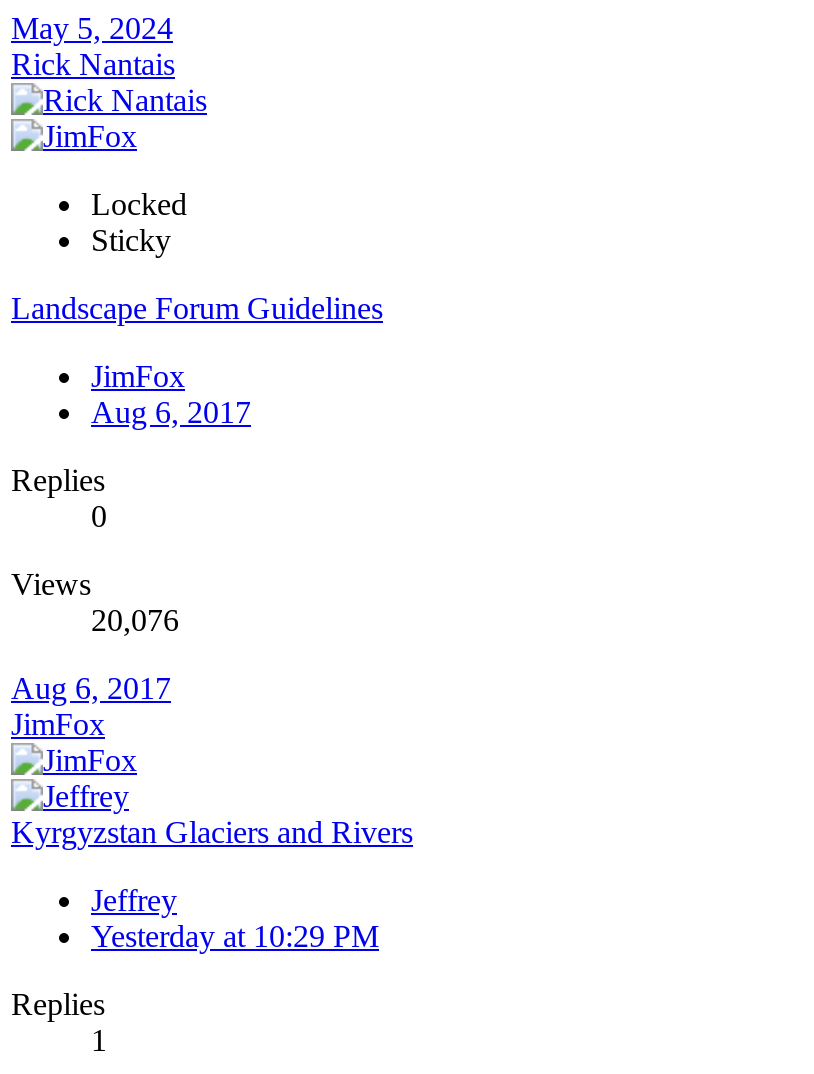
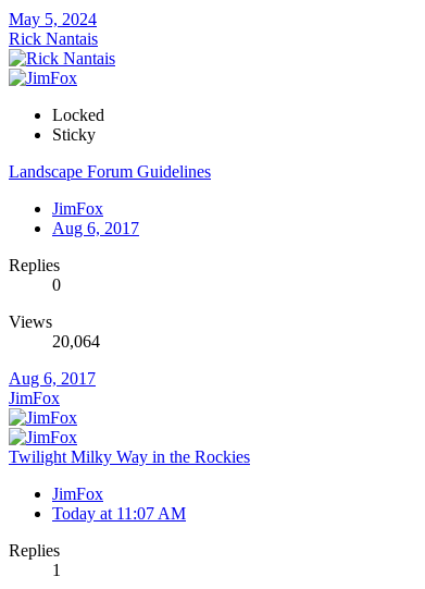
[91,603,179,637] 20,076 -> [52,332,100,350] 20,064
[11,815,413,849] Kyrgyzstan Glaciers and Rivers -> [9,447,250,466] Twilight Milky Way in the Rockies
[91,883,379,953] Jeffrey | Yesterday at 10:29 PM -> [52,484,186,522] JimFox | Today at 11:07 AM

